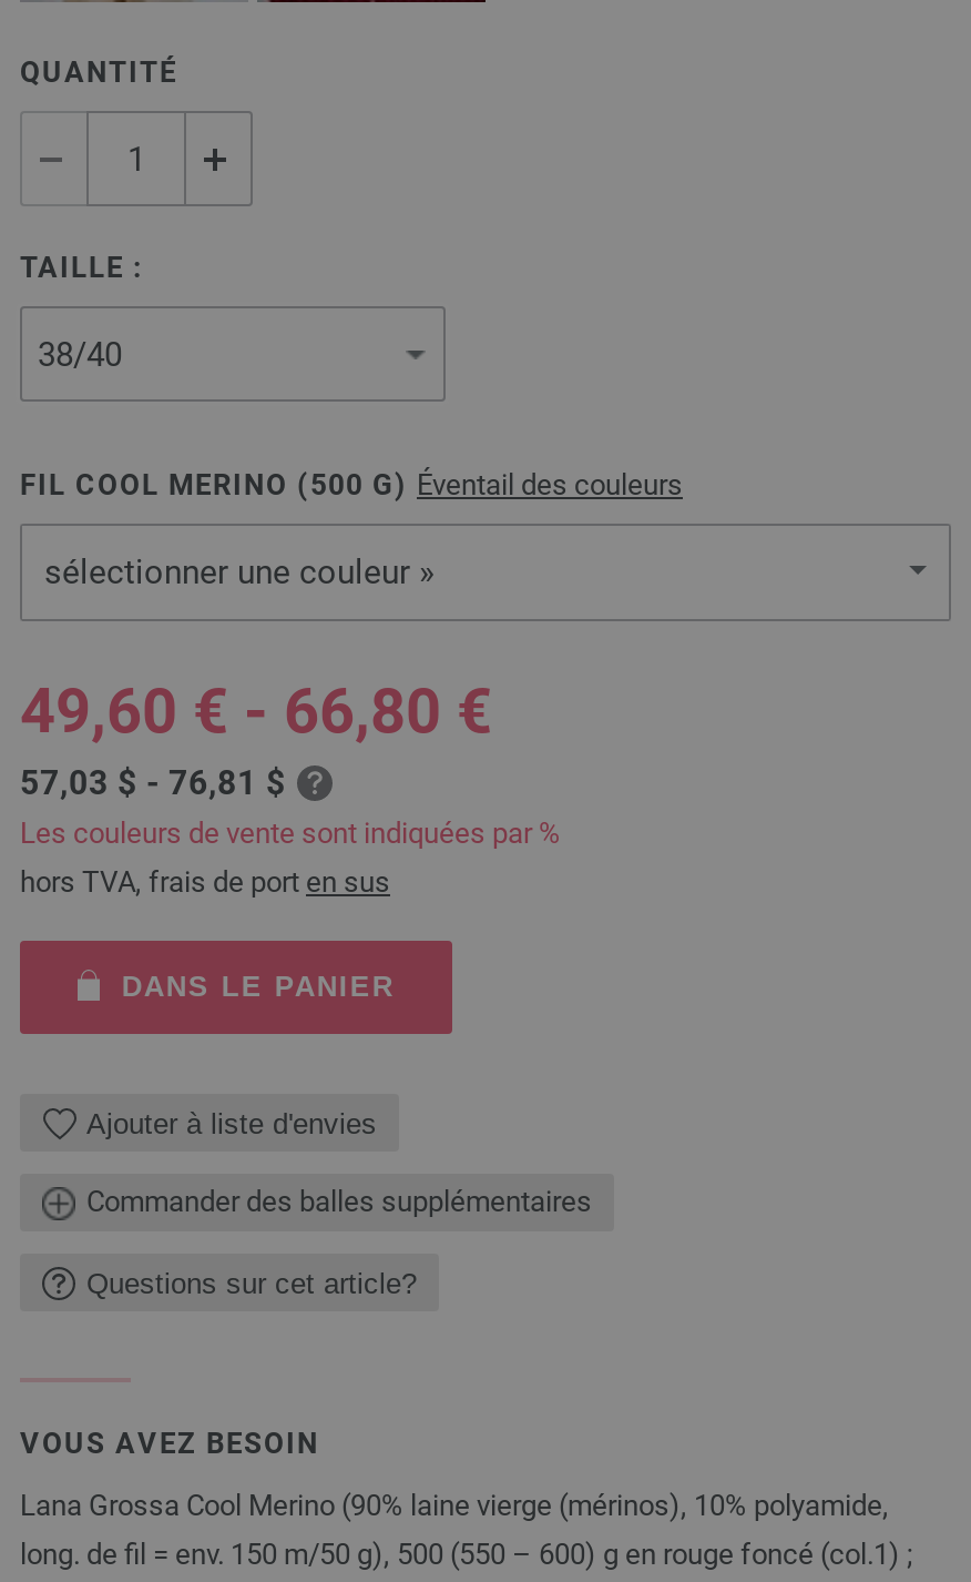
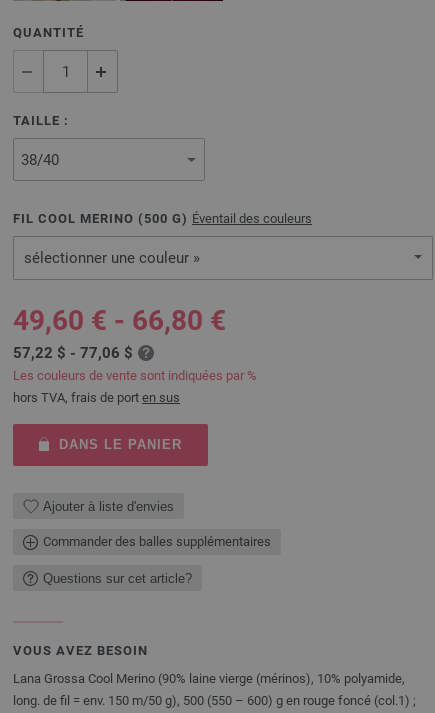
[20,763,286,803] 57,03 $ - 76,81 $ -> [13,344,133,362] 57,22 $ - 77,06 $

